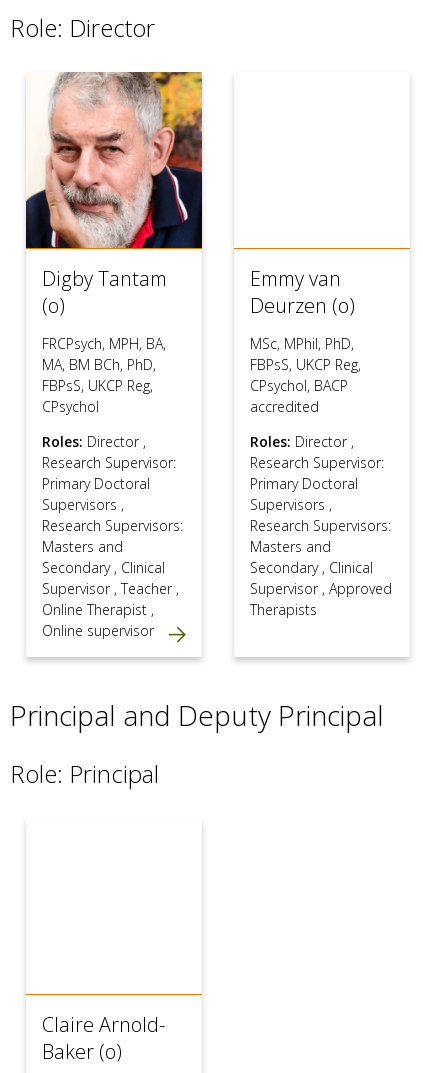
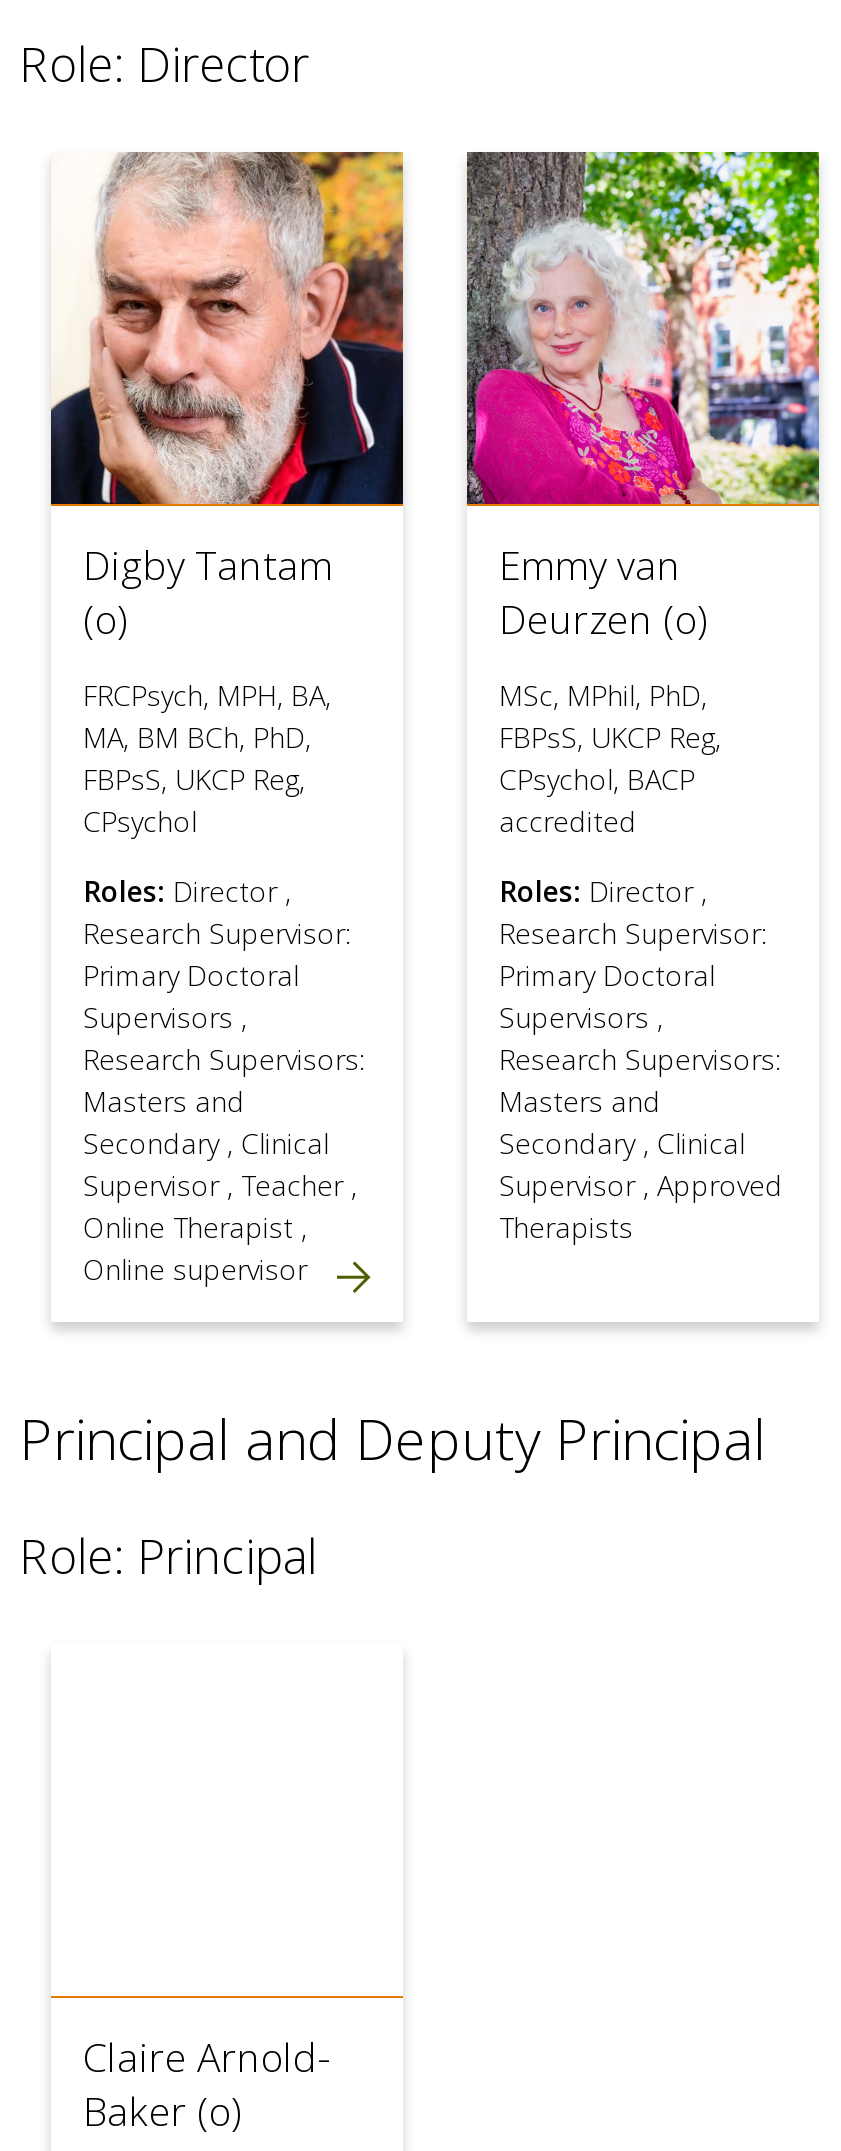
none -> [465,150,821,506] [image]

